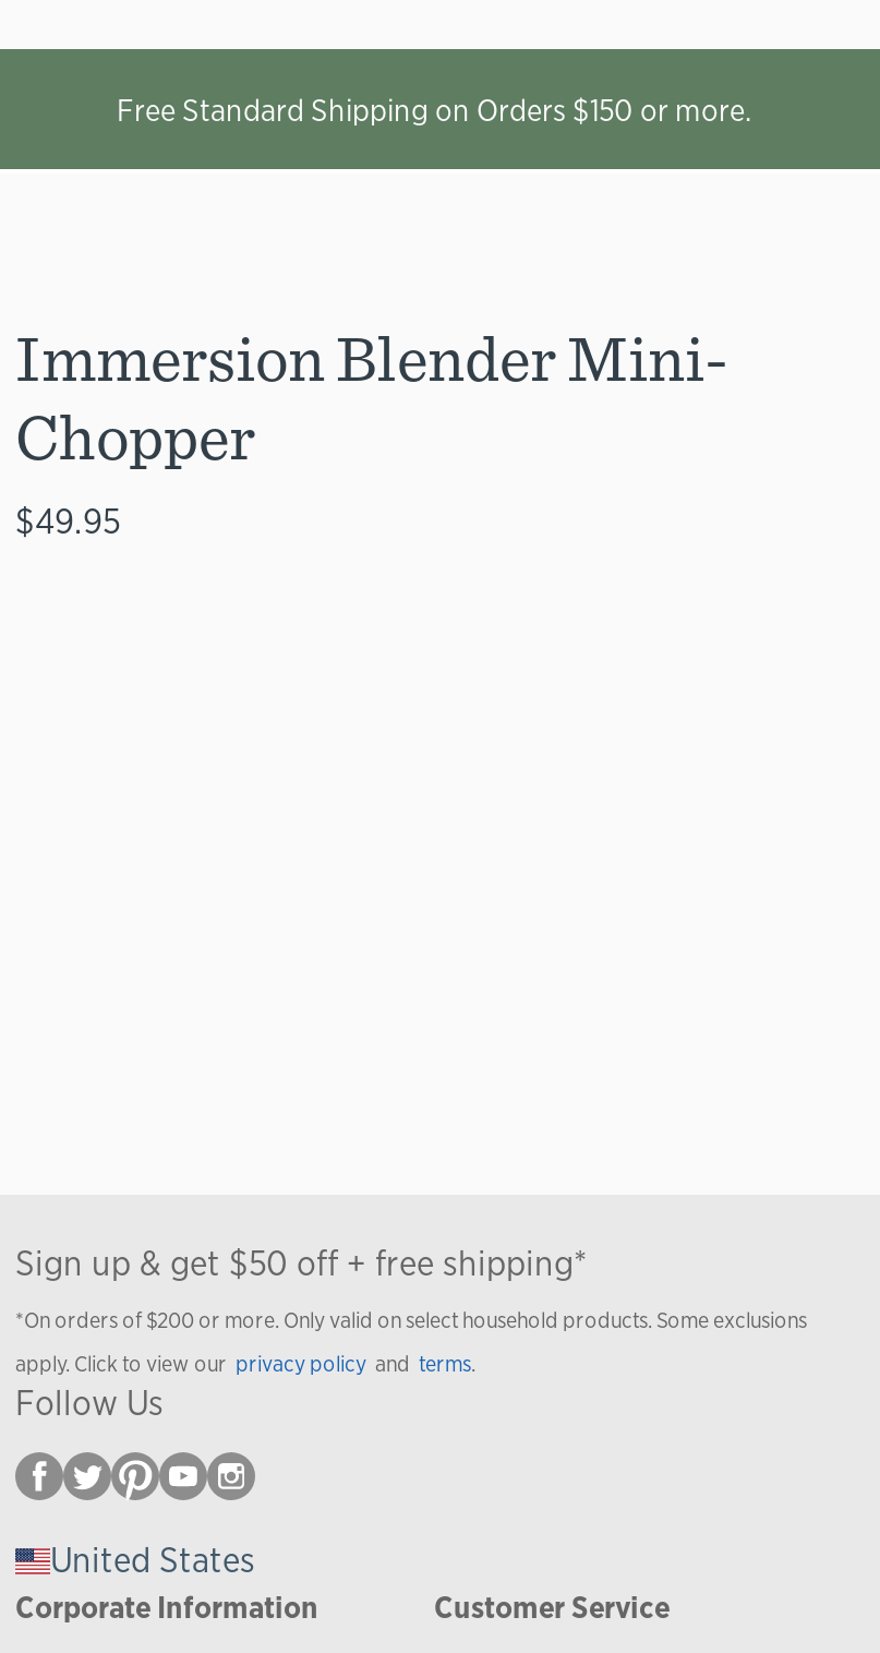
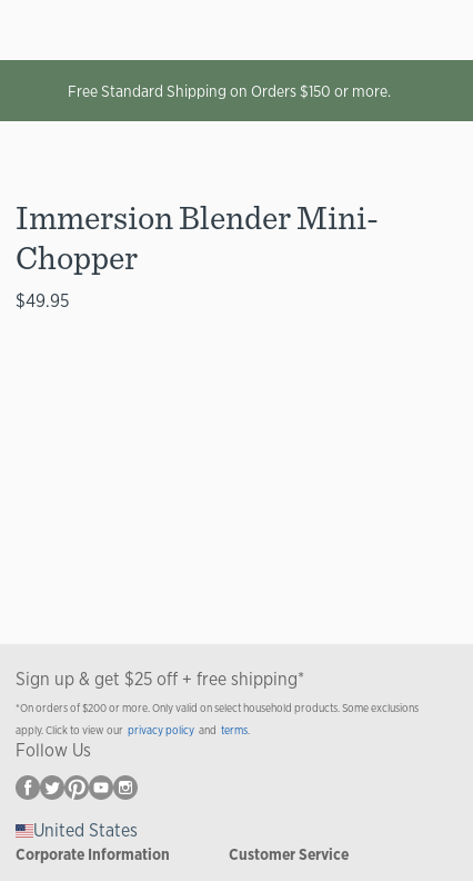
[15,1240,587,1286] Sign up & get $50 off + free shipping* -> [16,667,304,691] Sign up & get $25 off + free shipping*

